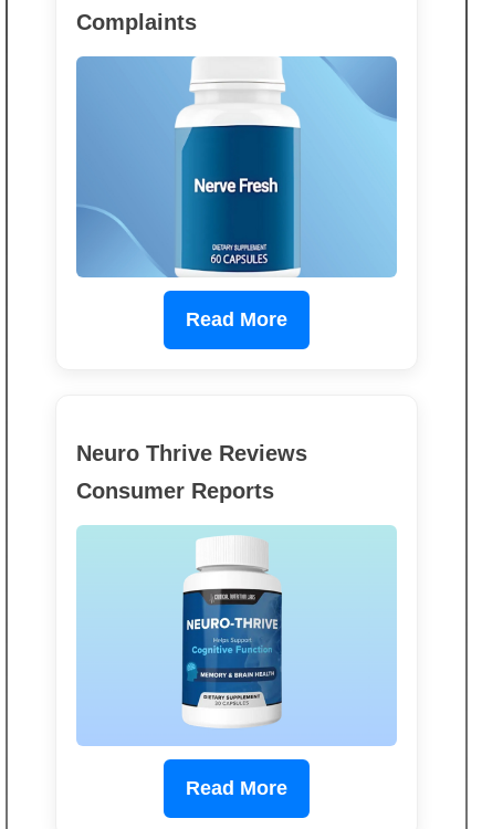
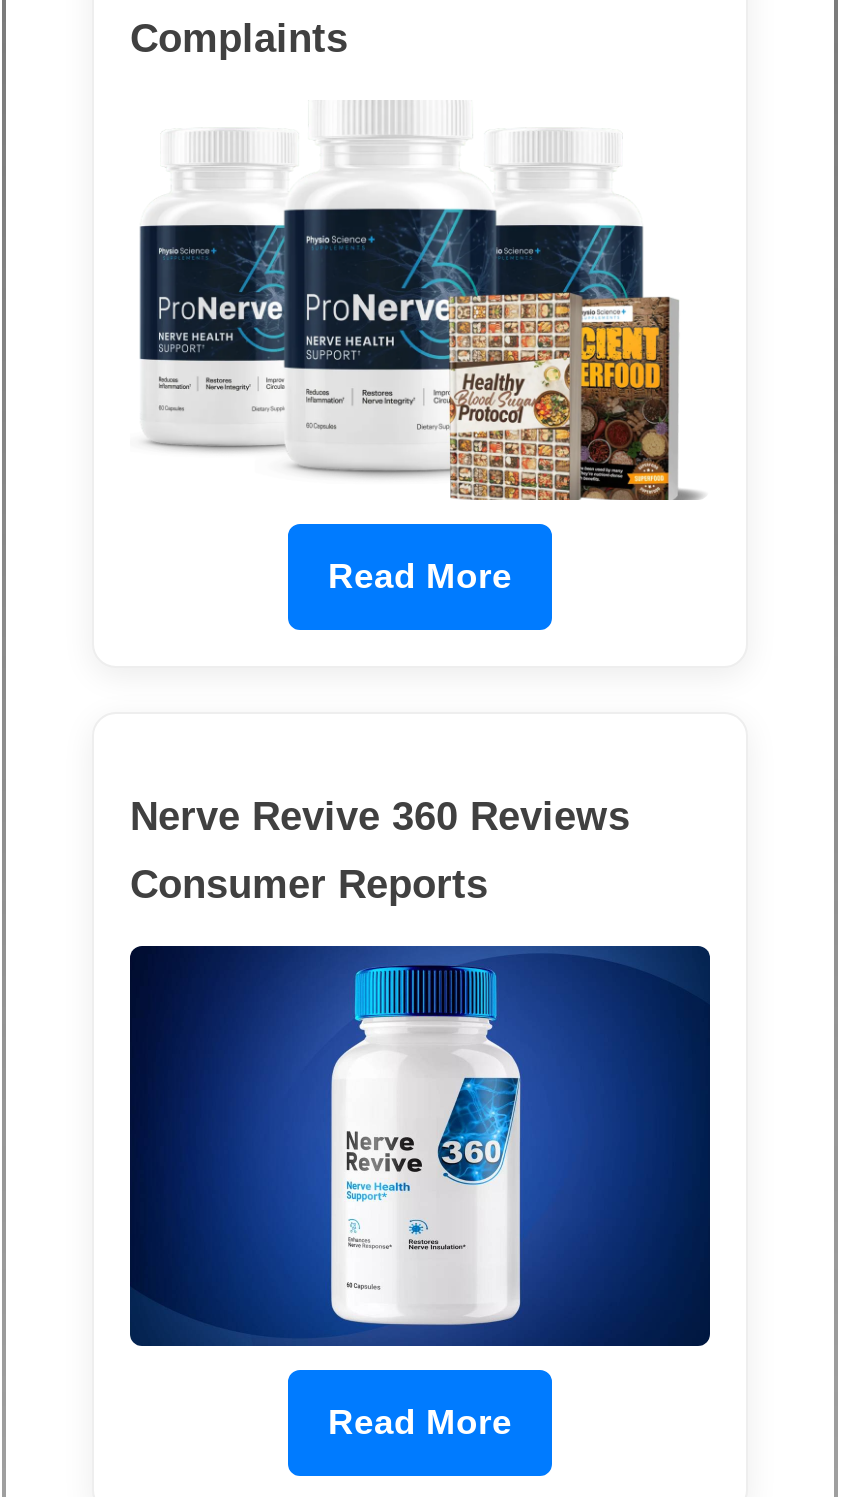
[75,55,398,279] [image] -> [130,99,710,503] [image]
[76,441,307,465] Neuro Thrive Reviews -> [130,794,630,838] Nerve Revive 360 Reviews
[76,524,397,746] [image] -> [128,943,712,1349] [image]

